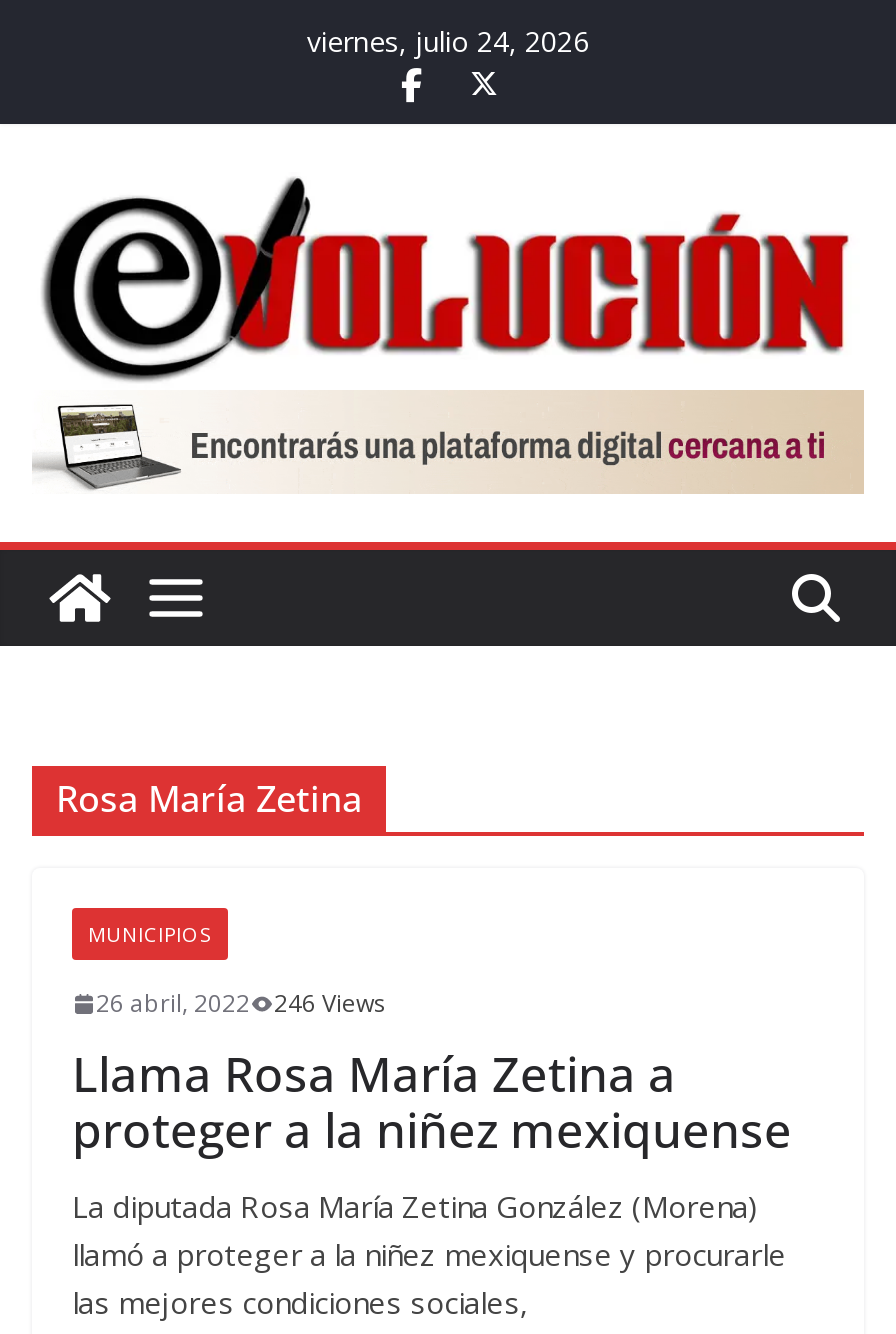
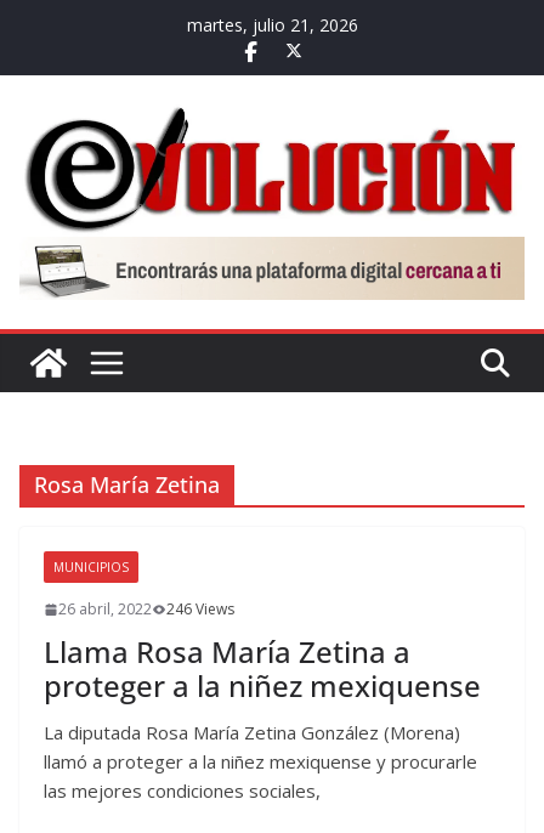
[307,22,589,60] viernes, julio 24, 2026 -> [186,13,358,36] martes, julio 21, 2026

